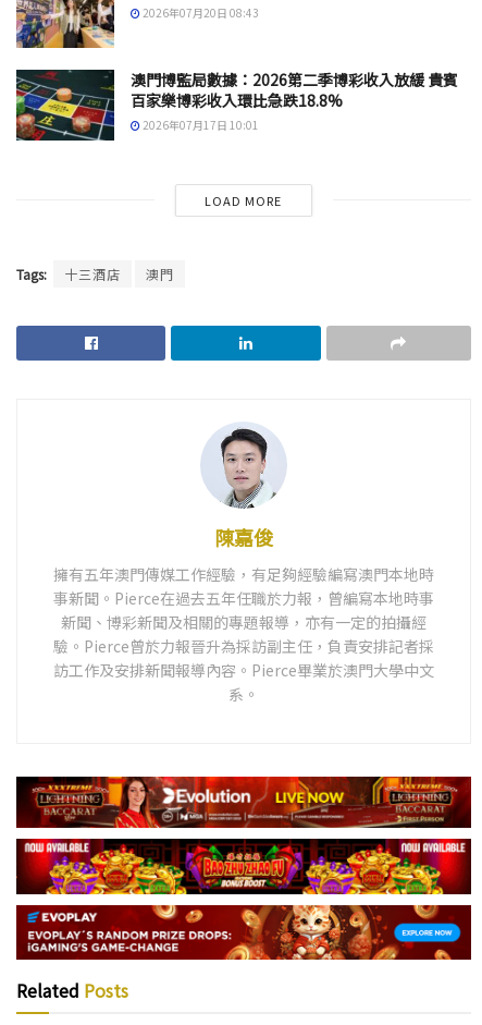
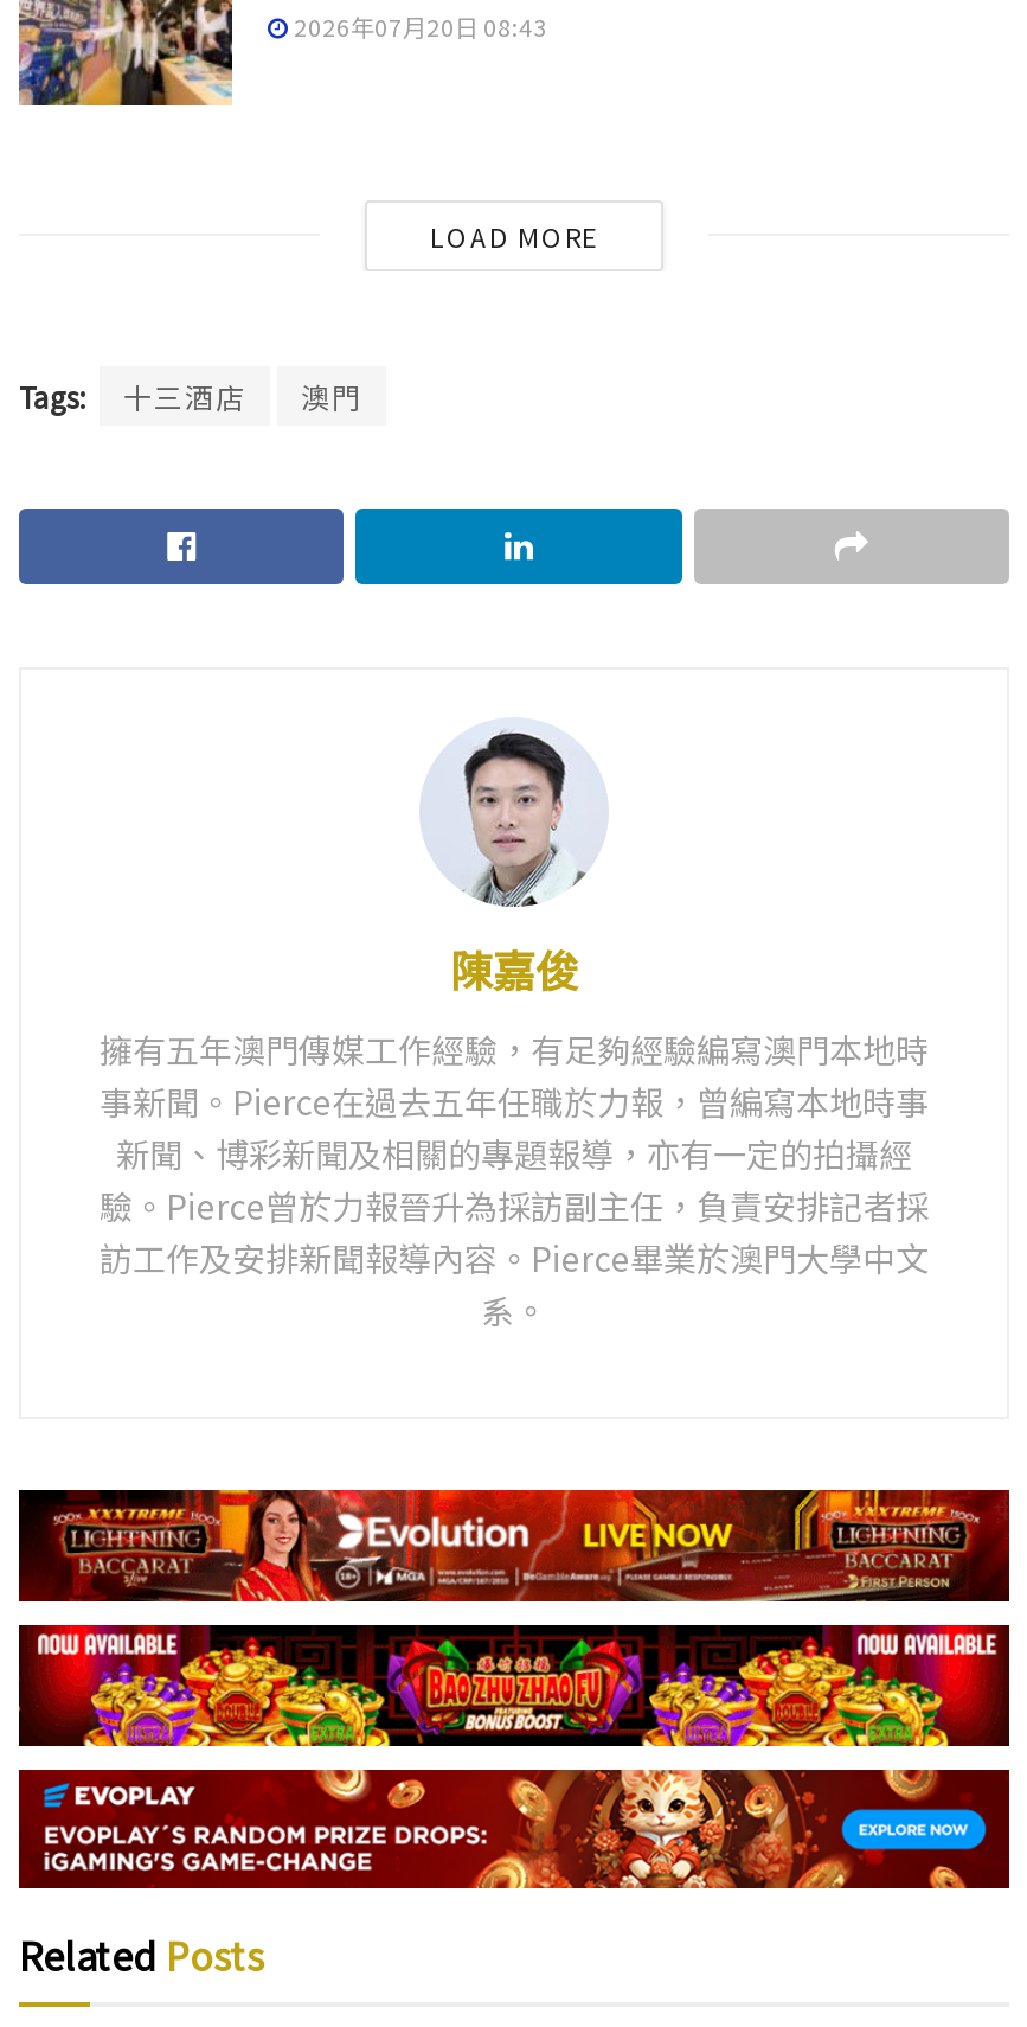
[15,69,458,142] [image] | 澳門博監局數據：2026第二季博彩收入放緩 貴賓 | 百家樂博彩收入環比急跌18.8% | 2026年07月17日 10:01 -> none

